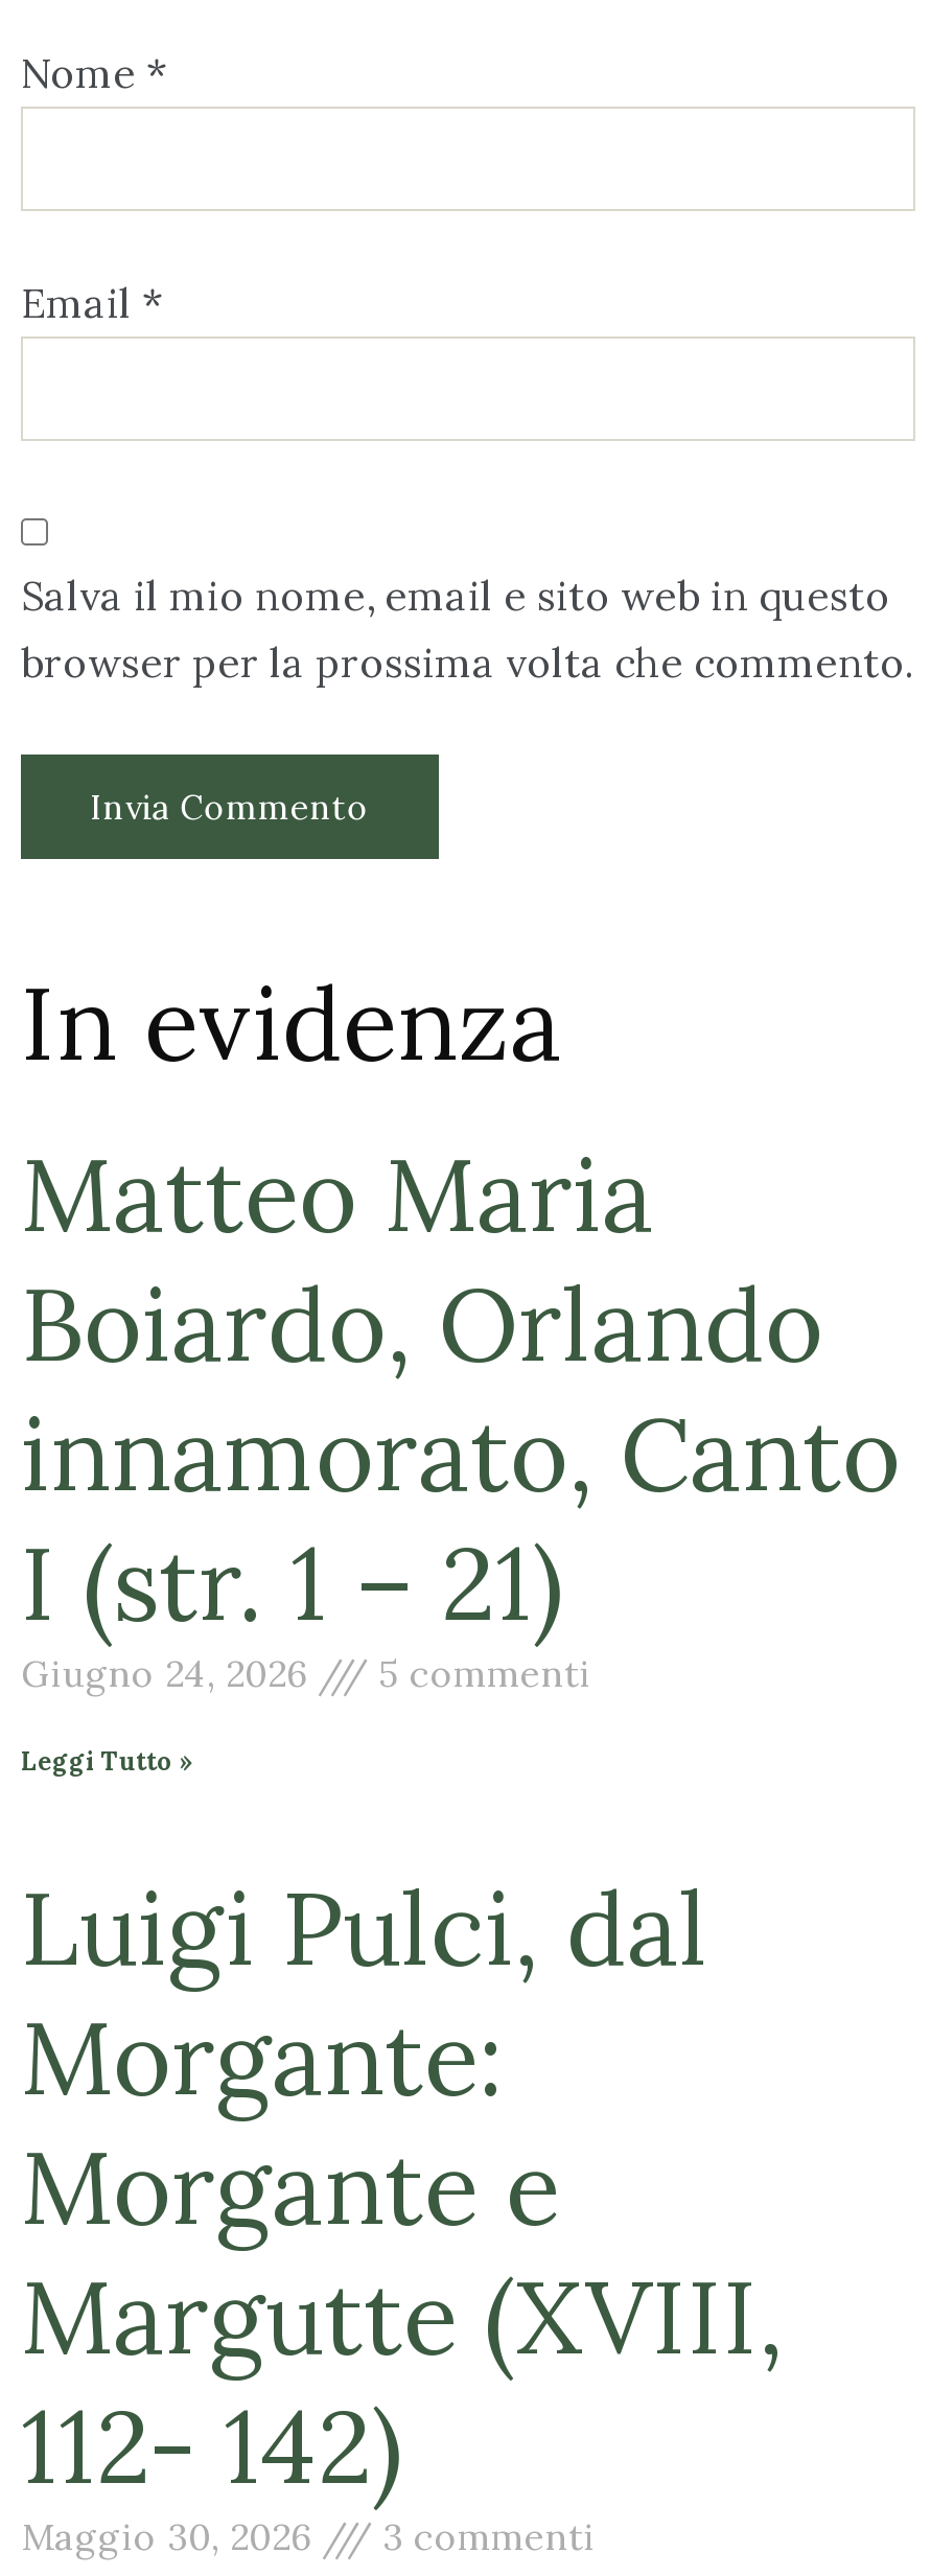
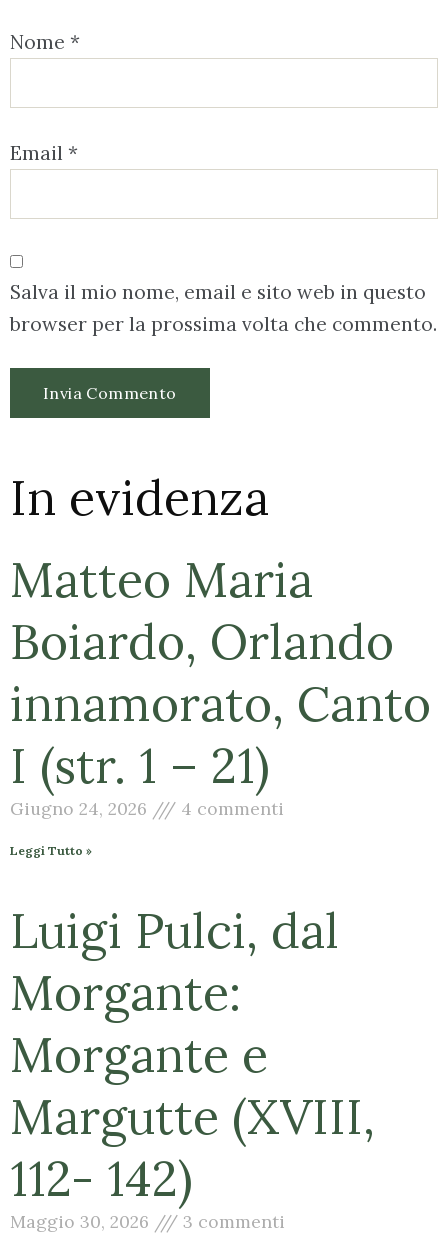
[21,1649,591,1697] Giugno 24, 2026 5 commenti -> [10,796,284,819] Giugno 24, 2026 4 commenti

